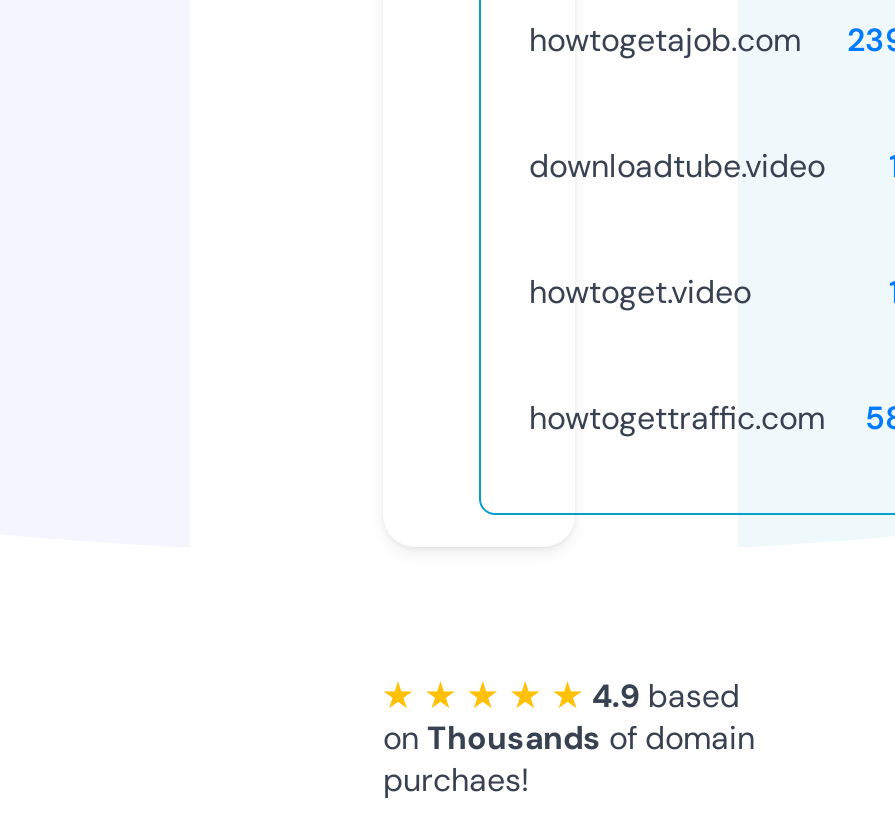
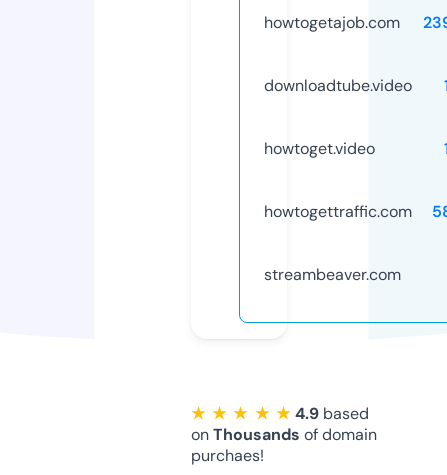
none -> [264,264,401,285] streambeaver.com

